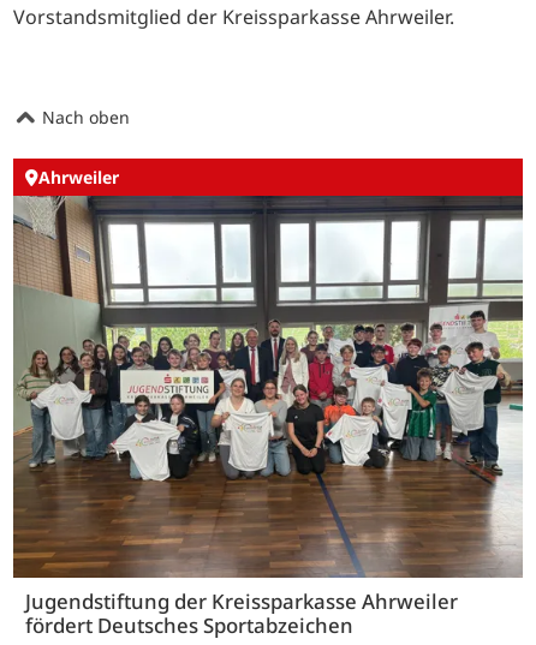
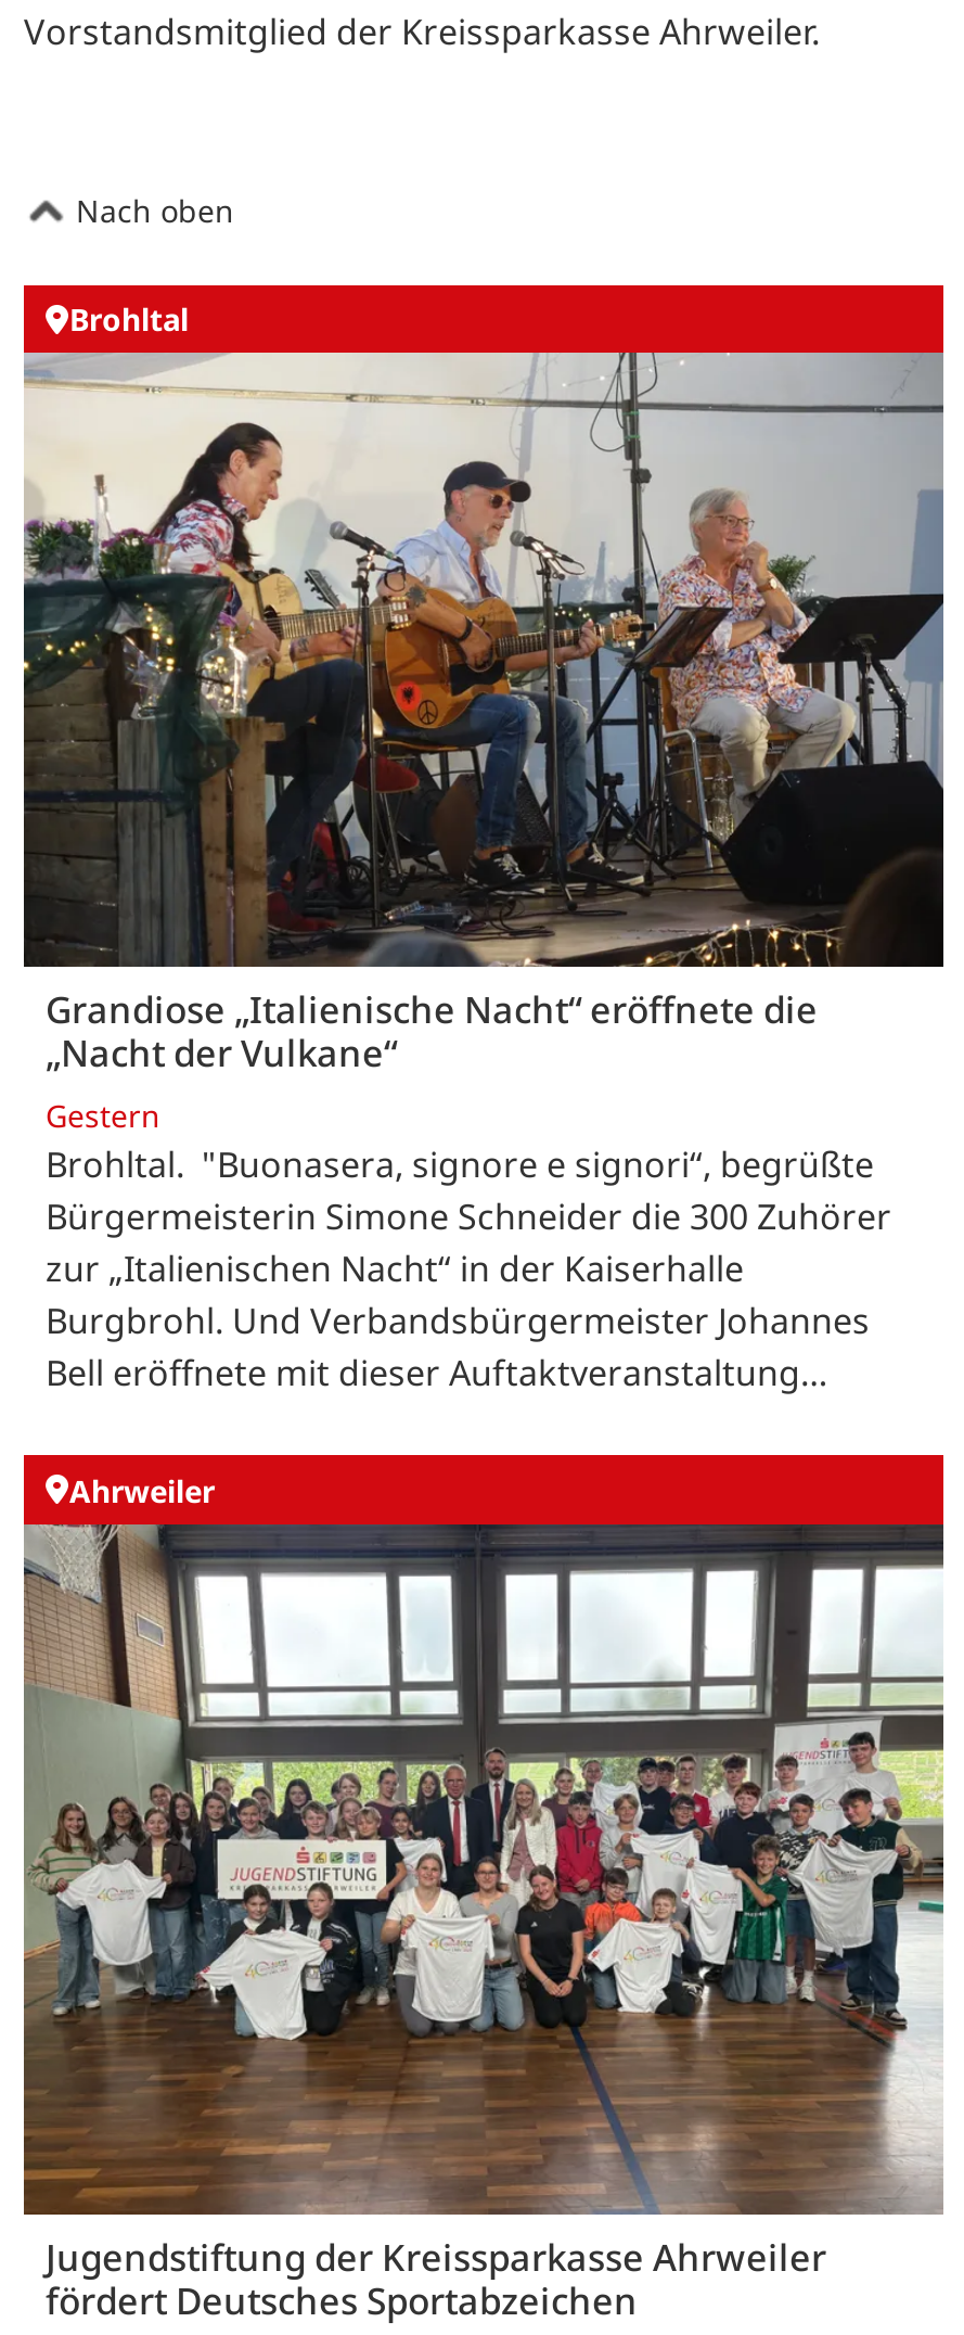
none -> [22,349,946,1397] [image] | Grandiose „Italienische Nacht“ eröffnete die | „Nacht der Vulkane“ | Gestern | Brohltal. "Buonasera, signore e signori“, begrüßte | Bürgermeisterin Simone Schneider die 300 Zuhörer | zur „Italienischen Nacht“ in der Kaiserhalle | Burgbrohl. Und Verbandsbürgermeister Johannes | Bell eröffnete mit dieser Auftaktveranstaltung…
none -> [69,299,189,341] Brohltal

